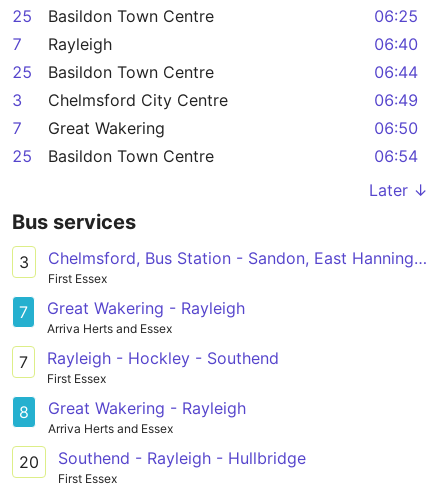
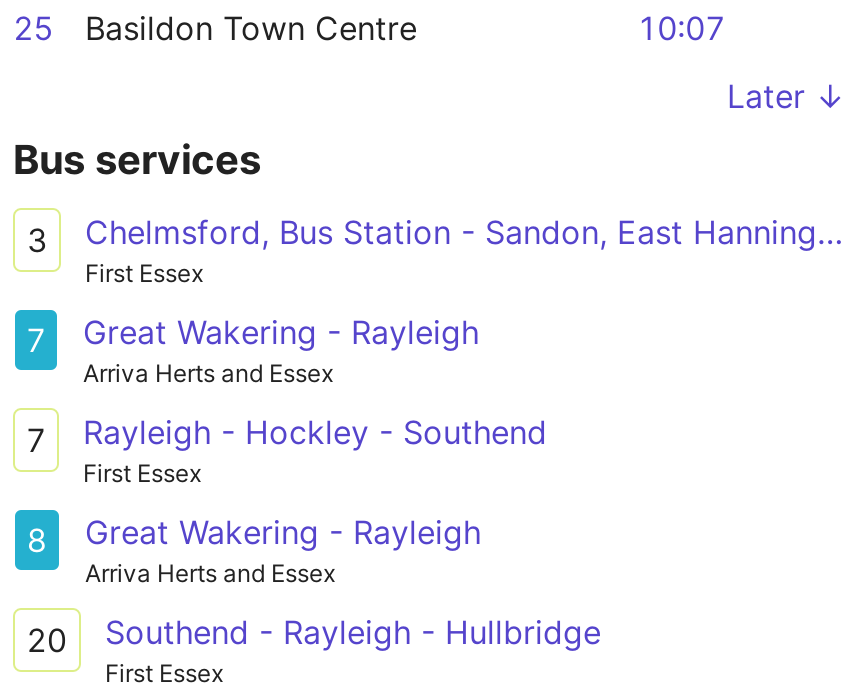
[12,6,418,166] 06:25 | 7 | Rayleigh | 06:40 | 25 | Basildon Town Centre | 06:44 | 3 | Chelmsford City Centre | 06:49 | 7 | Great Wakering | 06:50 | 25 | Basildon Town Centre | 06:54 -> [637,8,725,48] 10:07

